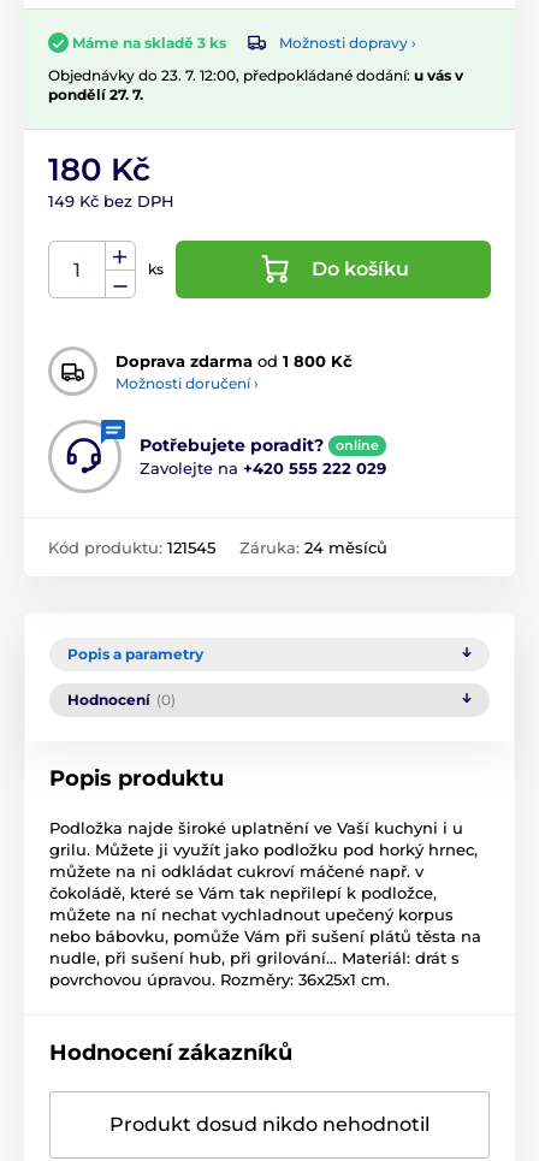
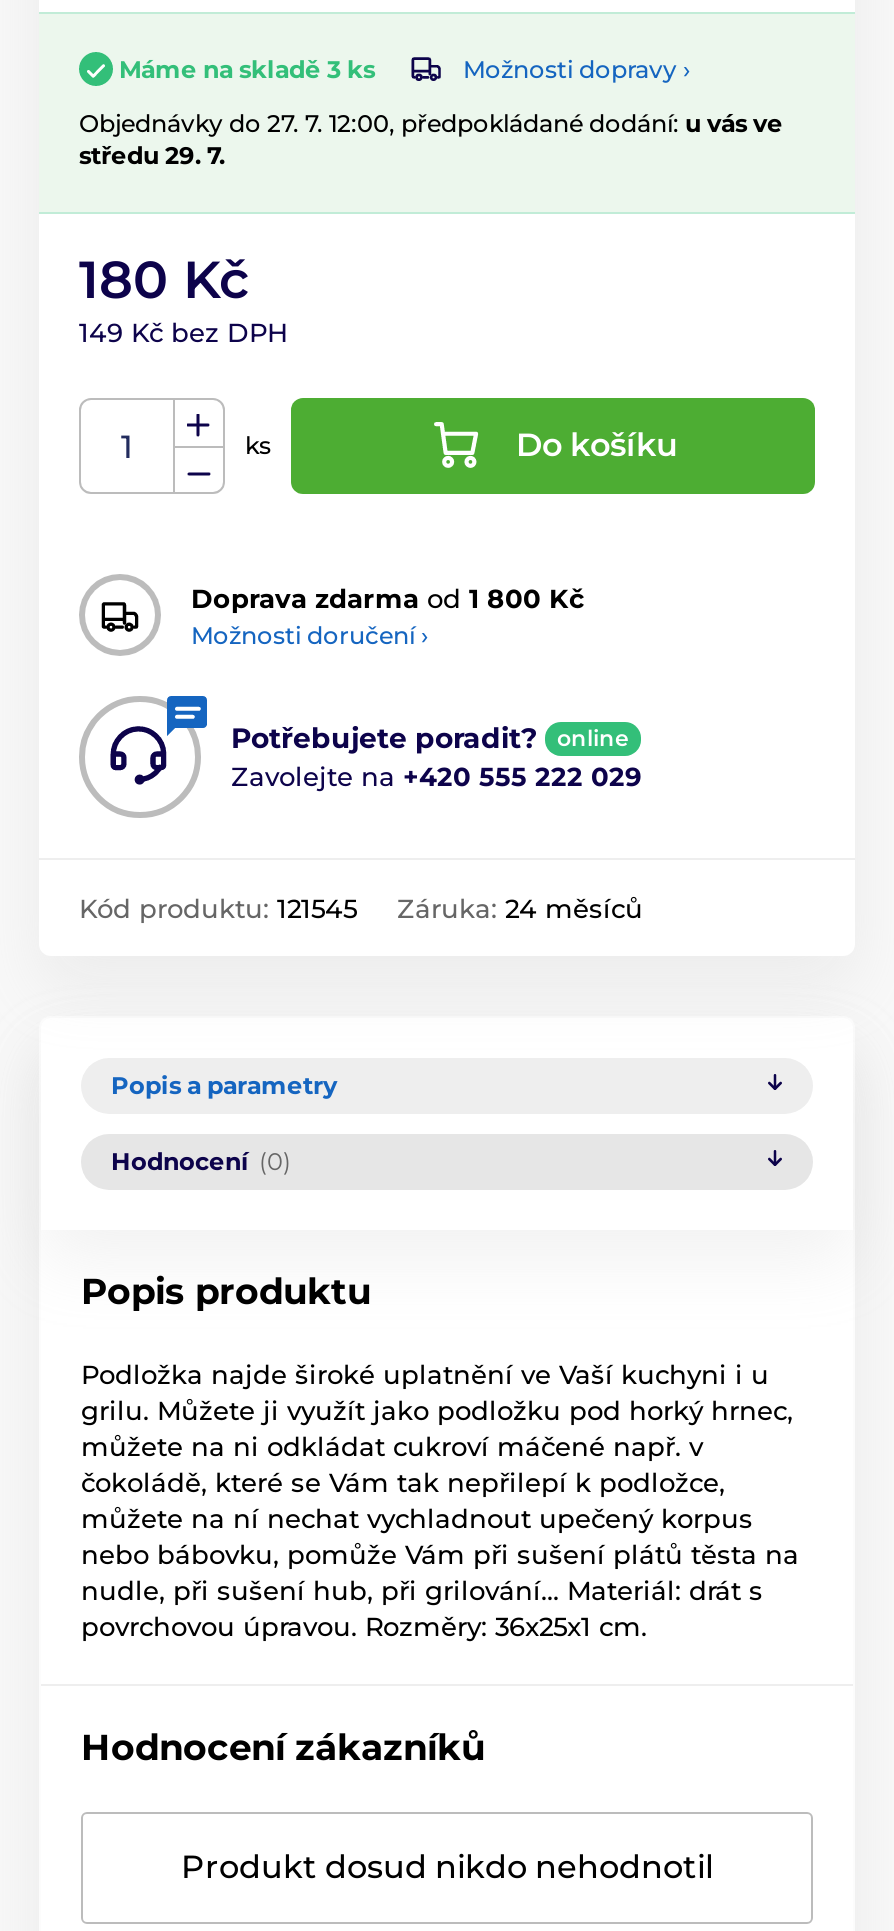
[48,66,463,104] Objednávky do 23. 7. 12:00, předpokládané dodání: u vás v | pondělí 27. 7. -> [79,108,783,170] Objednávky do 27. 7. 12:00, předpokládané dodání: u vás ve | středu 29. 7.

